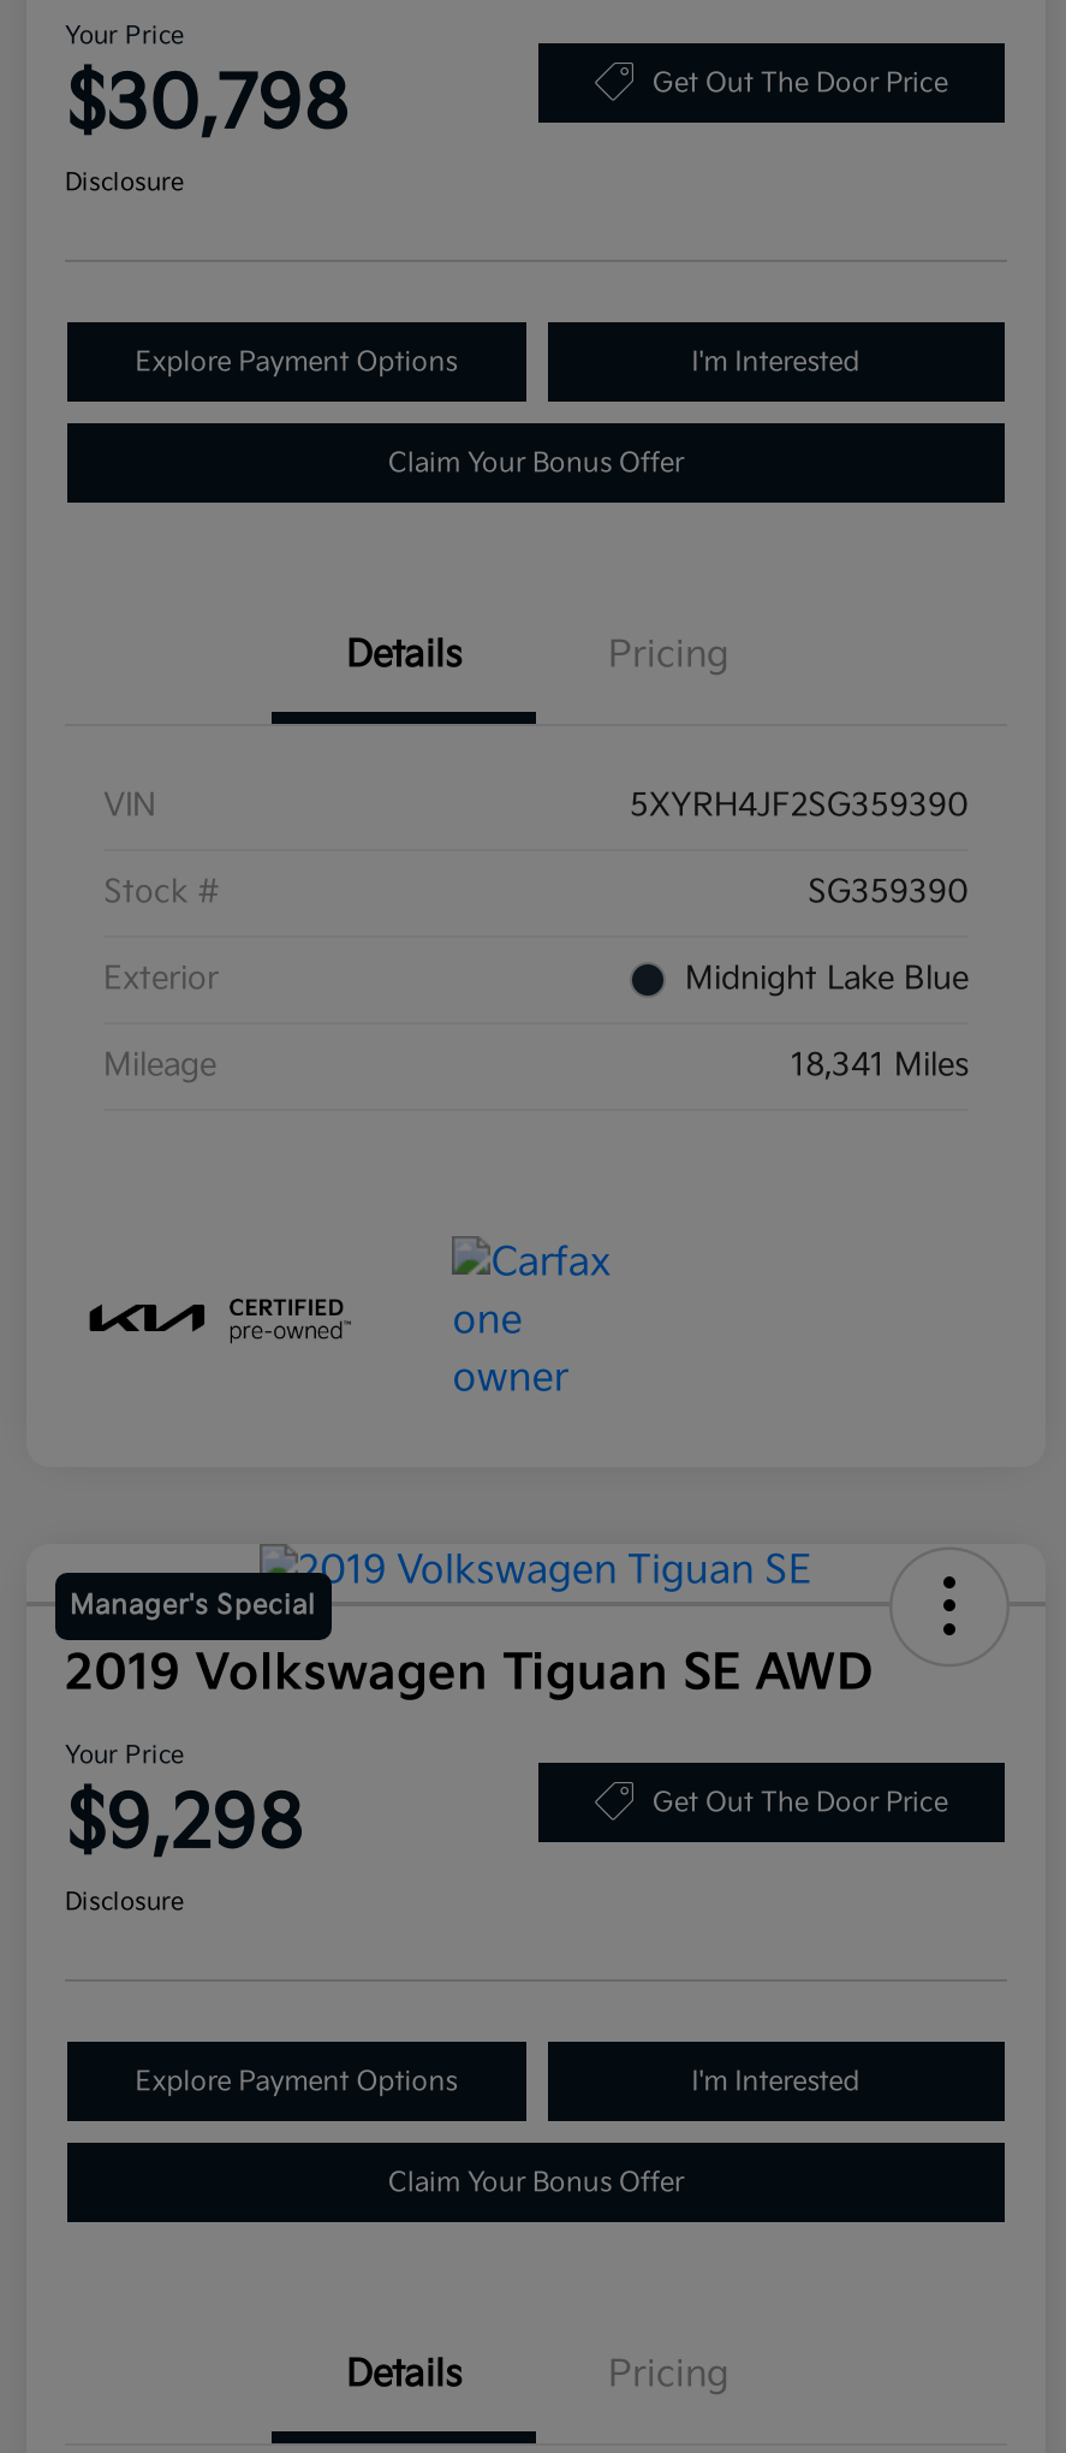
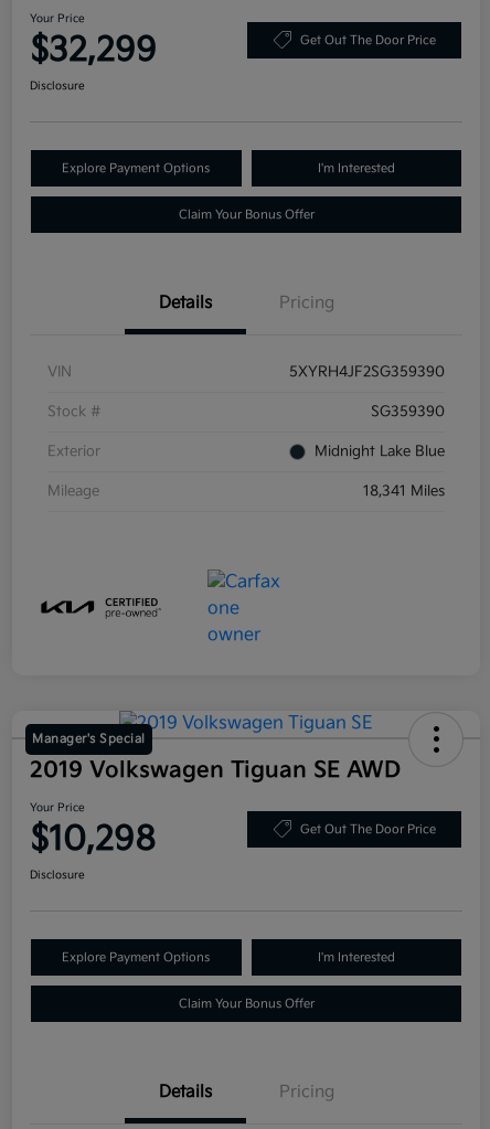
[65,63,349,150] $30,798 -> [30,31,157,71] $32,299
[65,1783,303,1869] $9,298 -> [30,820,156,860] $10,298

